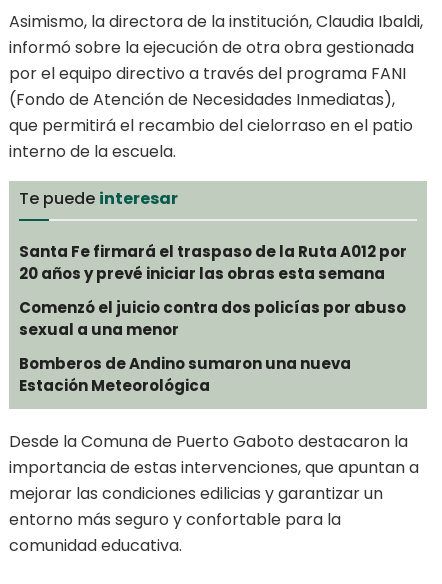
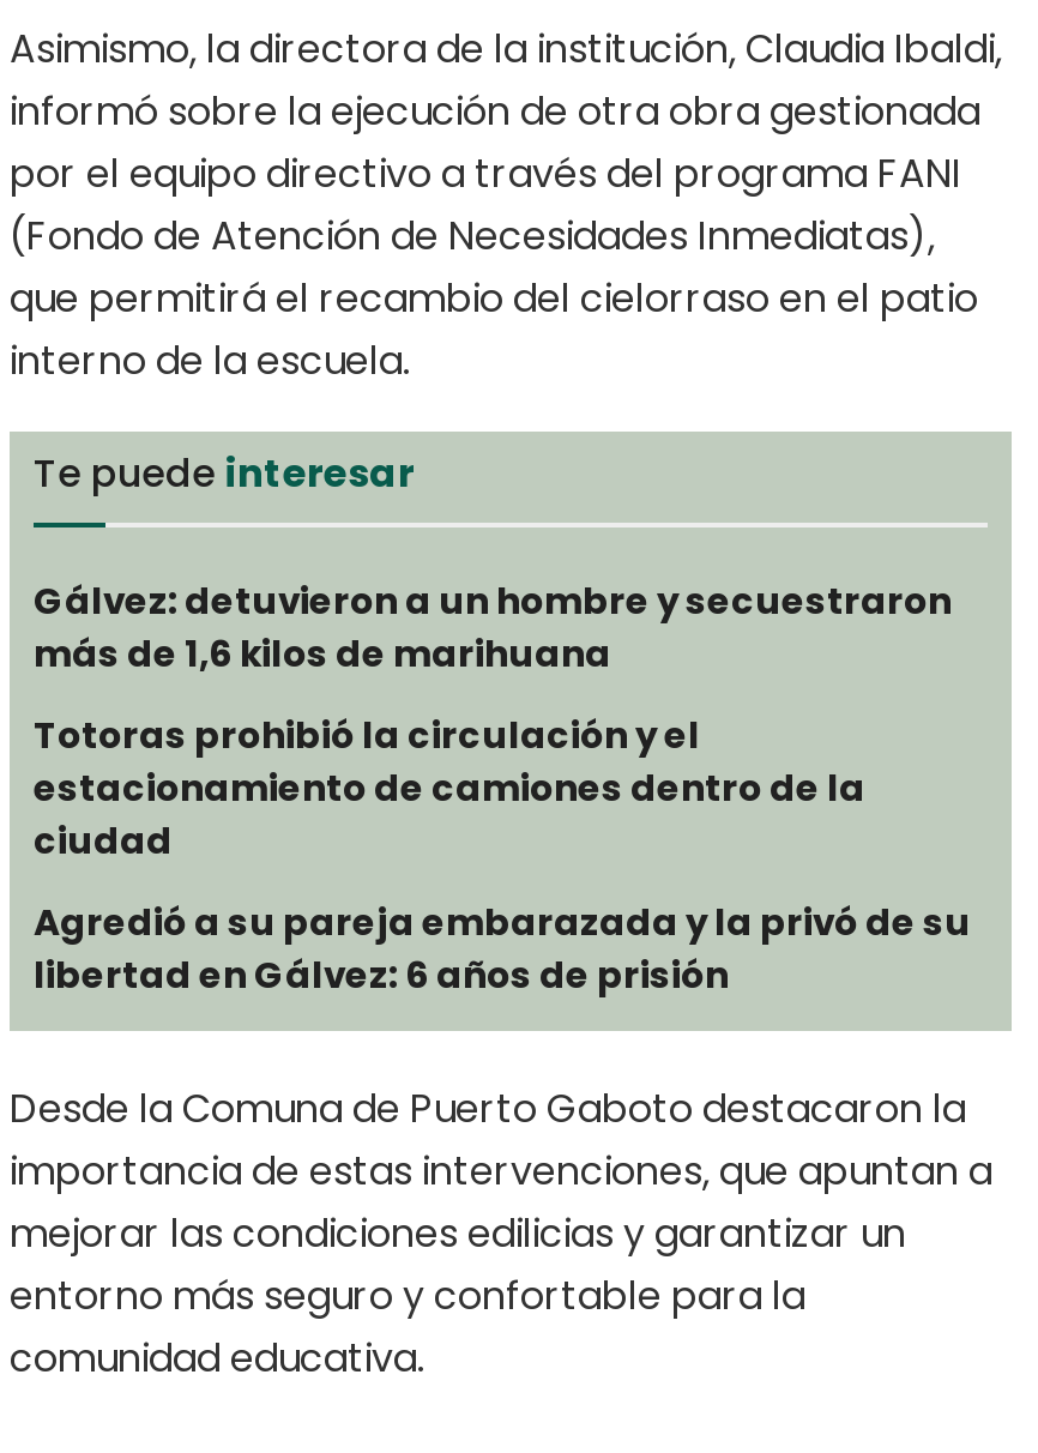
[19,241,407,284] Santa Fe firmará el traspaso de la Ruta A012 por | 20 años y prevé iniciar las obras esta semana -> [34,575,952,678] Gálvez: detuvieron a un hombre y secuestraron | más de 1,6 kilos de marihuana
[19,297,406,340] Comenzó el juicio contra dos policías por abuso | sexual a una menor -> [34,709,865,865] Totoras prohibió la circulación y el | estacionamiento de camiones dentro de la | ciudad
[19,353,351,396] Bomberos de Andino sumaron una nueva | Estación Meteorológica -> [34,896,971,999] Agredió a su pareja embarazada y la privó de su | libertad en Gálvez: 6 años de prisión

